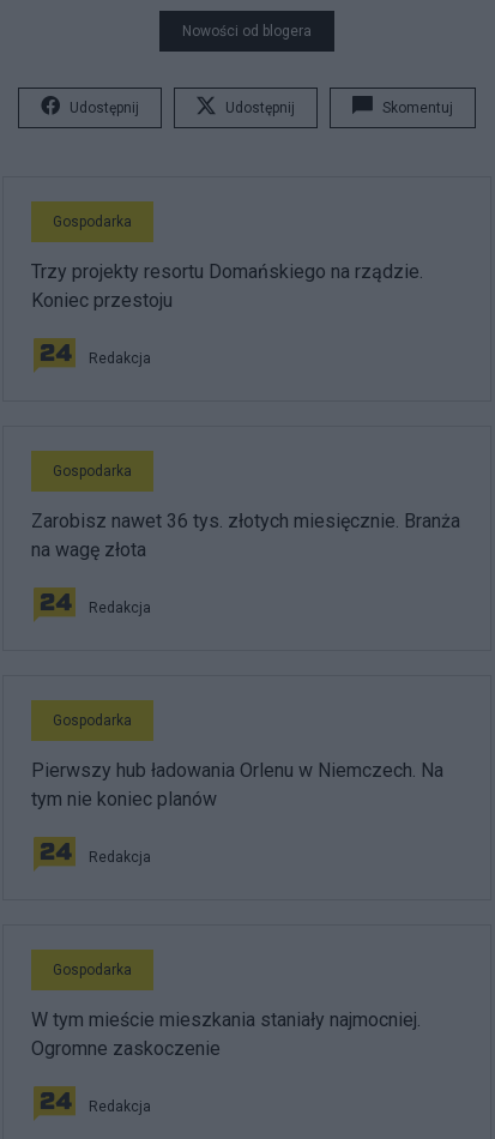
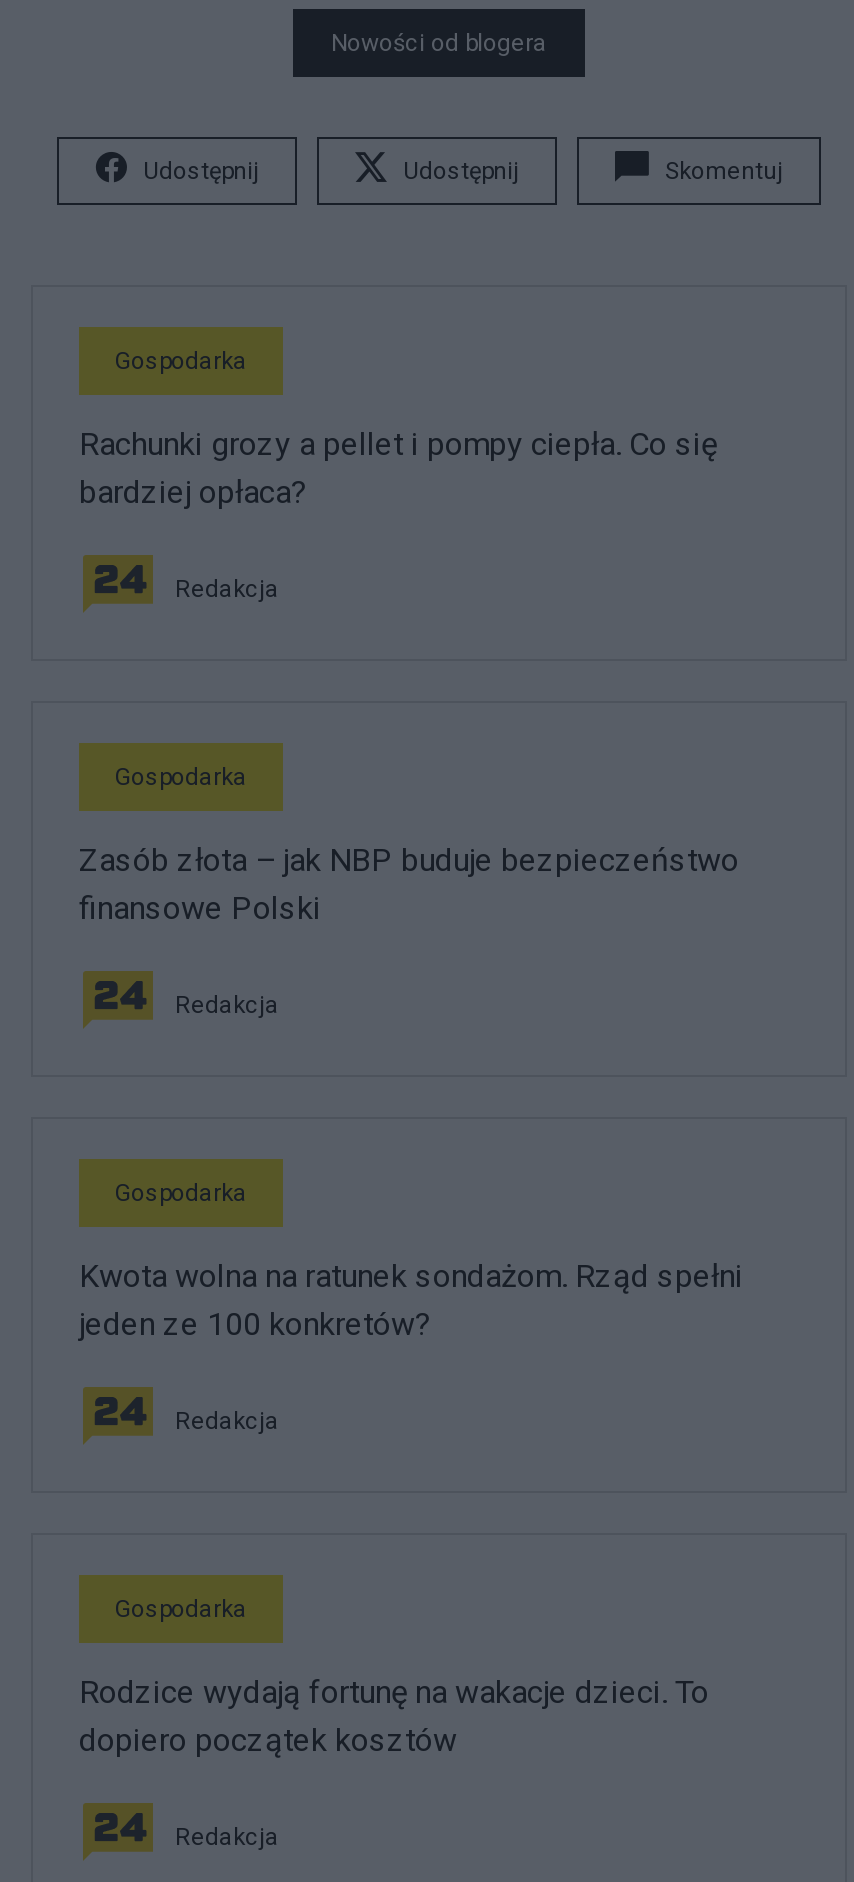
[31,260,423,311] Trzy projekty resortu Domańskiego na rządzie. | Koniec przestoju -> [79,424,717,510] Rachunki grozy a pellet i pompy ciepła. Co się | bardziej opłaca?
[31,509,460,561] Zarobisz nawet 36 tys. złotych miesięcznie. Branża | na wagę złota -> [79,840,739,926] Zasób złota – jak NBP buduje bezpieczeństwo | finansowe Polski
[31,758,443,810] Pierwszy hub ładowania Orlenu w Niemczech. Na | tym nie koniec planów -> [79,1256,743,1342] Kwota wolna na ratunek sondażom. Rząd spełni | jeden ze 100 konkretów?
[31,1008,421,1059] W tym mieście mieszkania staniały najmocniej. | Ogromne zaskoczenie -> [79,1672,709,1758] Rodzice wydają fortunę na wakacje dzieci. To | dopiero początek kosztów

